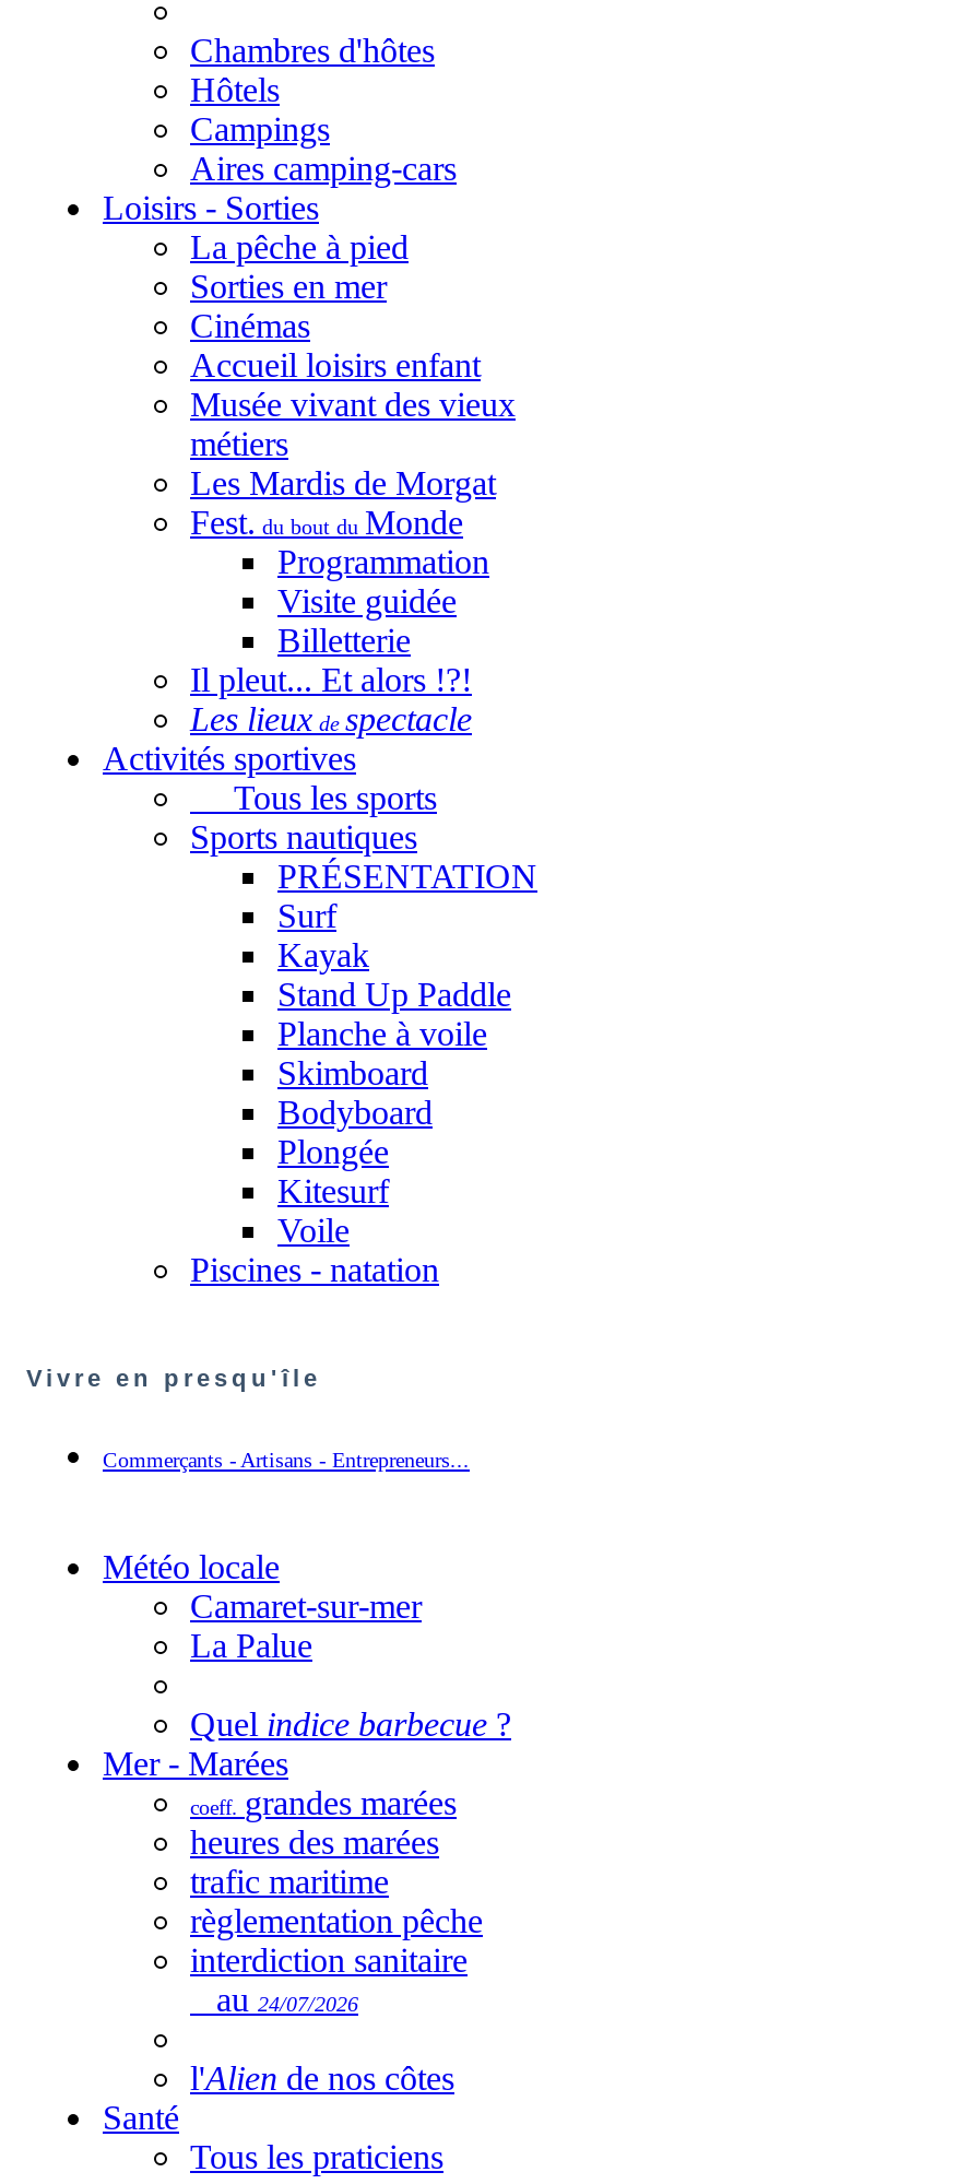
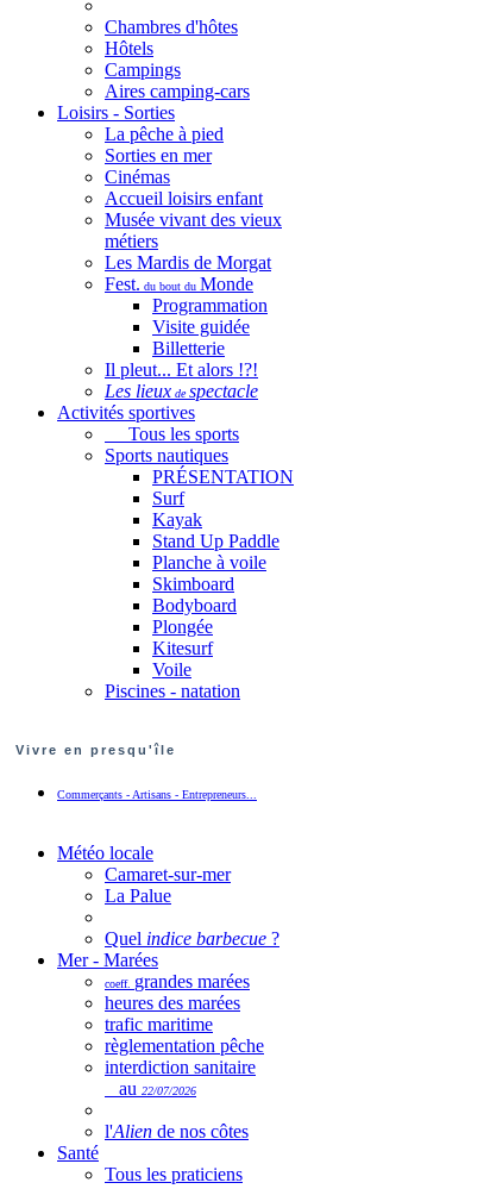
[190,1981,358,2018] au 24/07/2026 -> [105,1078,196,1099] au 22/07/2026

